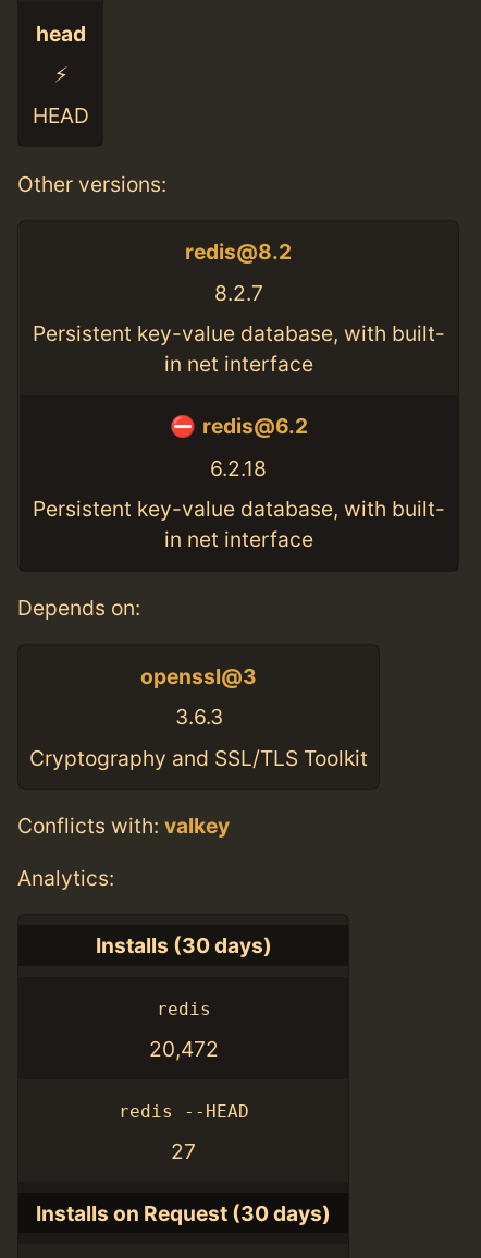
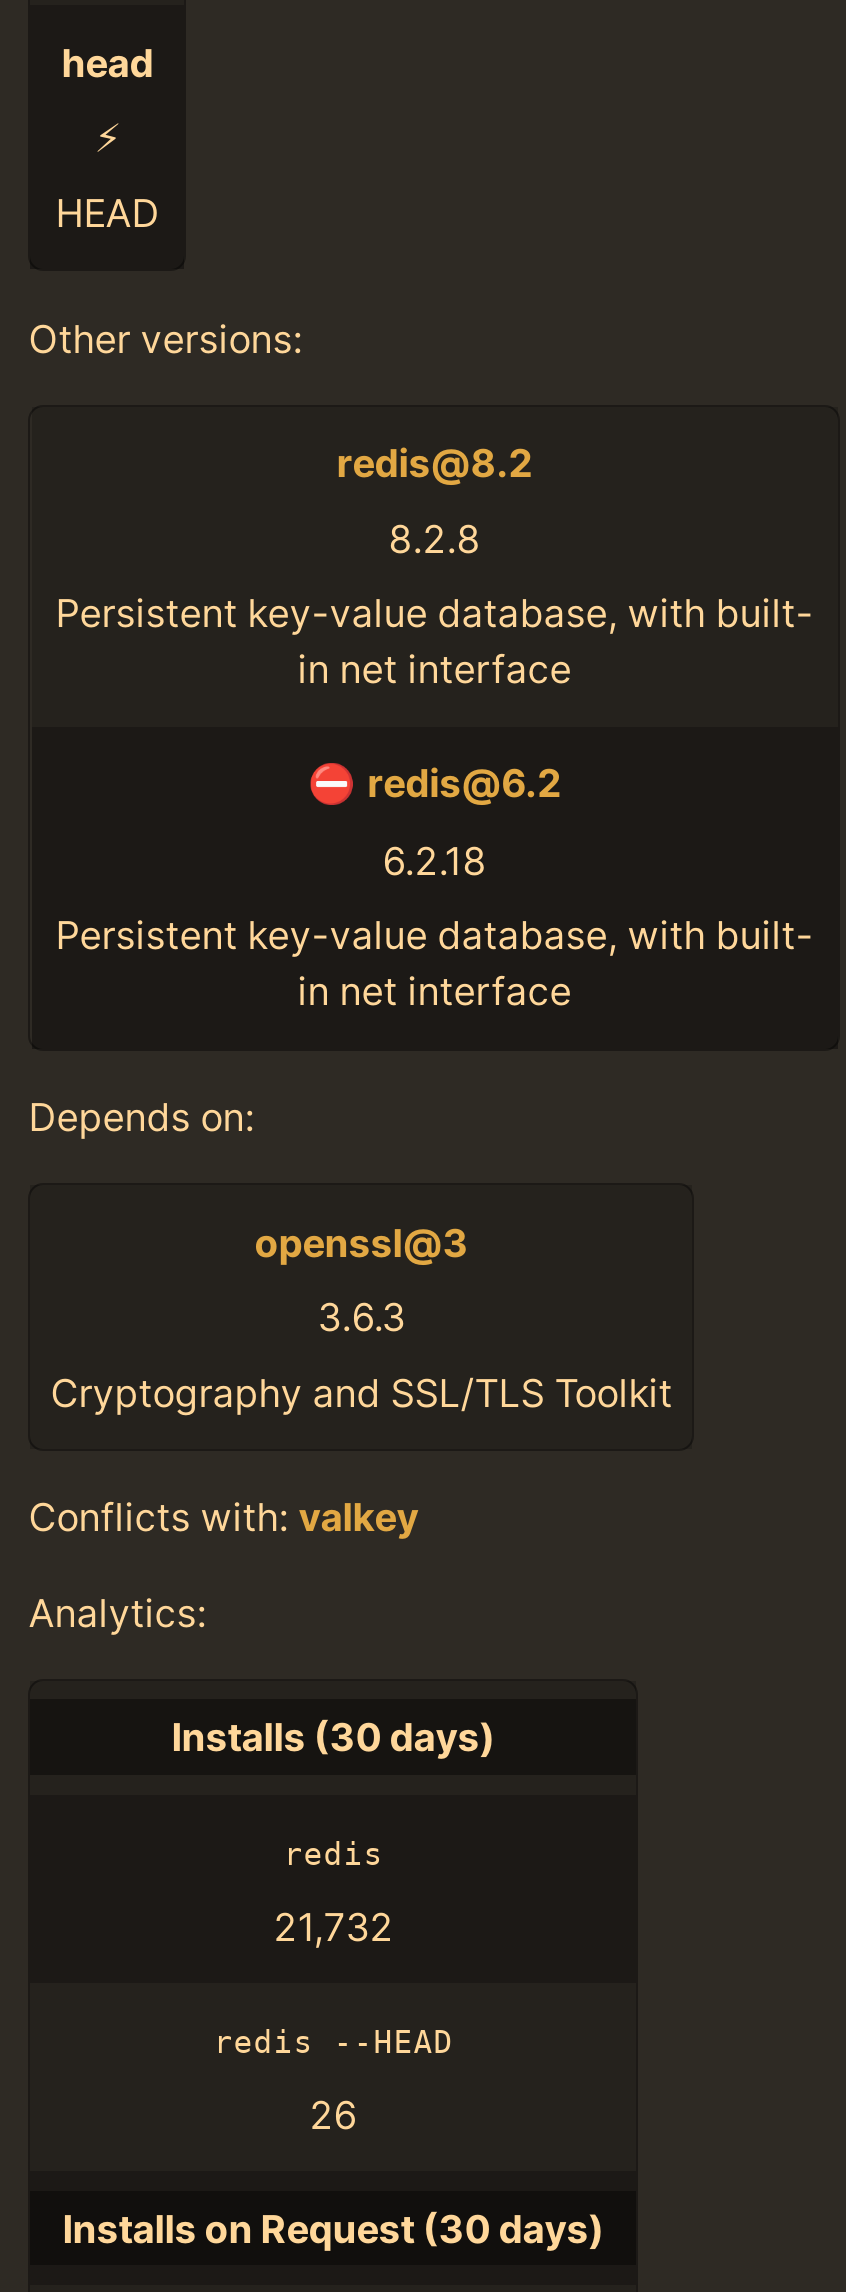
[214,280,263,306] 8.2.7 -> [388,515,480,563] 8.2.8
[149,1035,218,1061] 20,472 -> [273,1902,393,1950] 21,732
[171,1138,196,1164] 27 -> [309,2091,357,2139] 26

